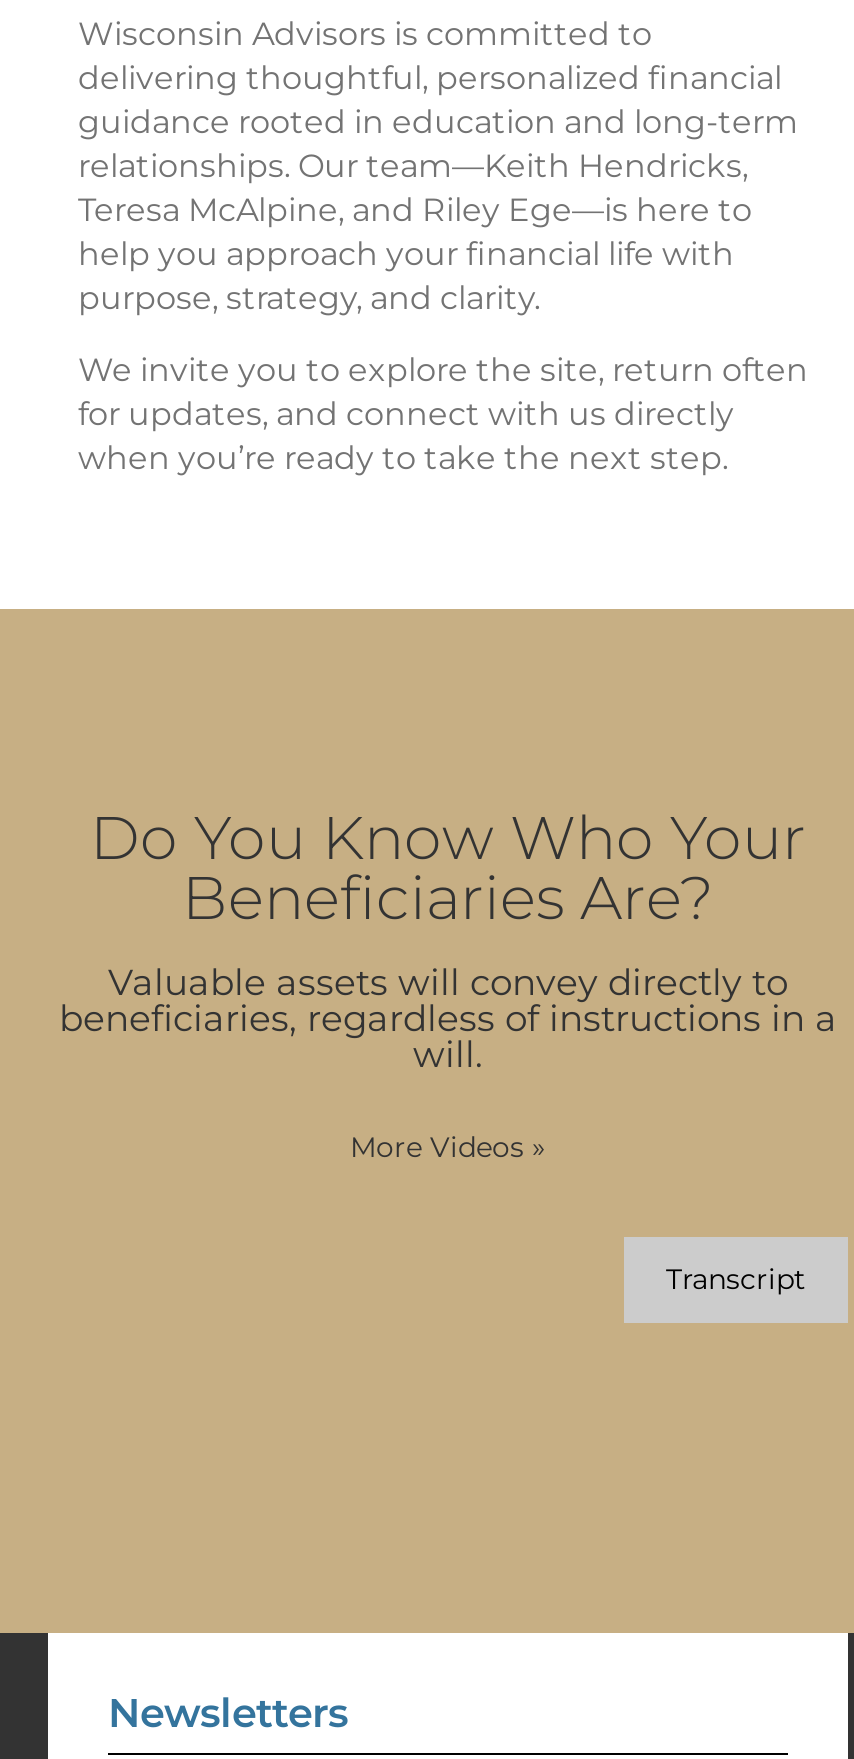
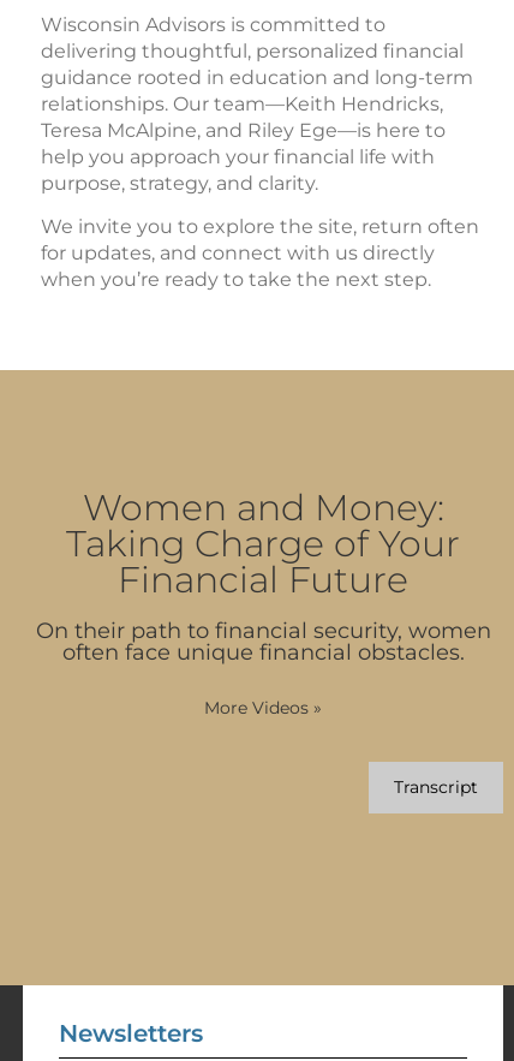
[59,800,837,1076] Do You Know Who Your | Beneficiaries Are? | Valuable assets will convey directly to | beneficiaries, regardless of instructions in a | will. -> [35,485,491,665] Women and Money: | Taking Charge of Your | Financial Future | On their path to financial security, women | often face unique financial obstacles.

